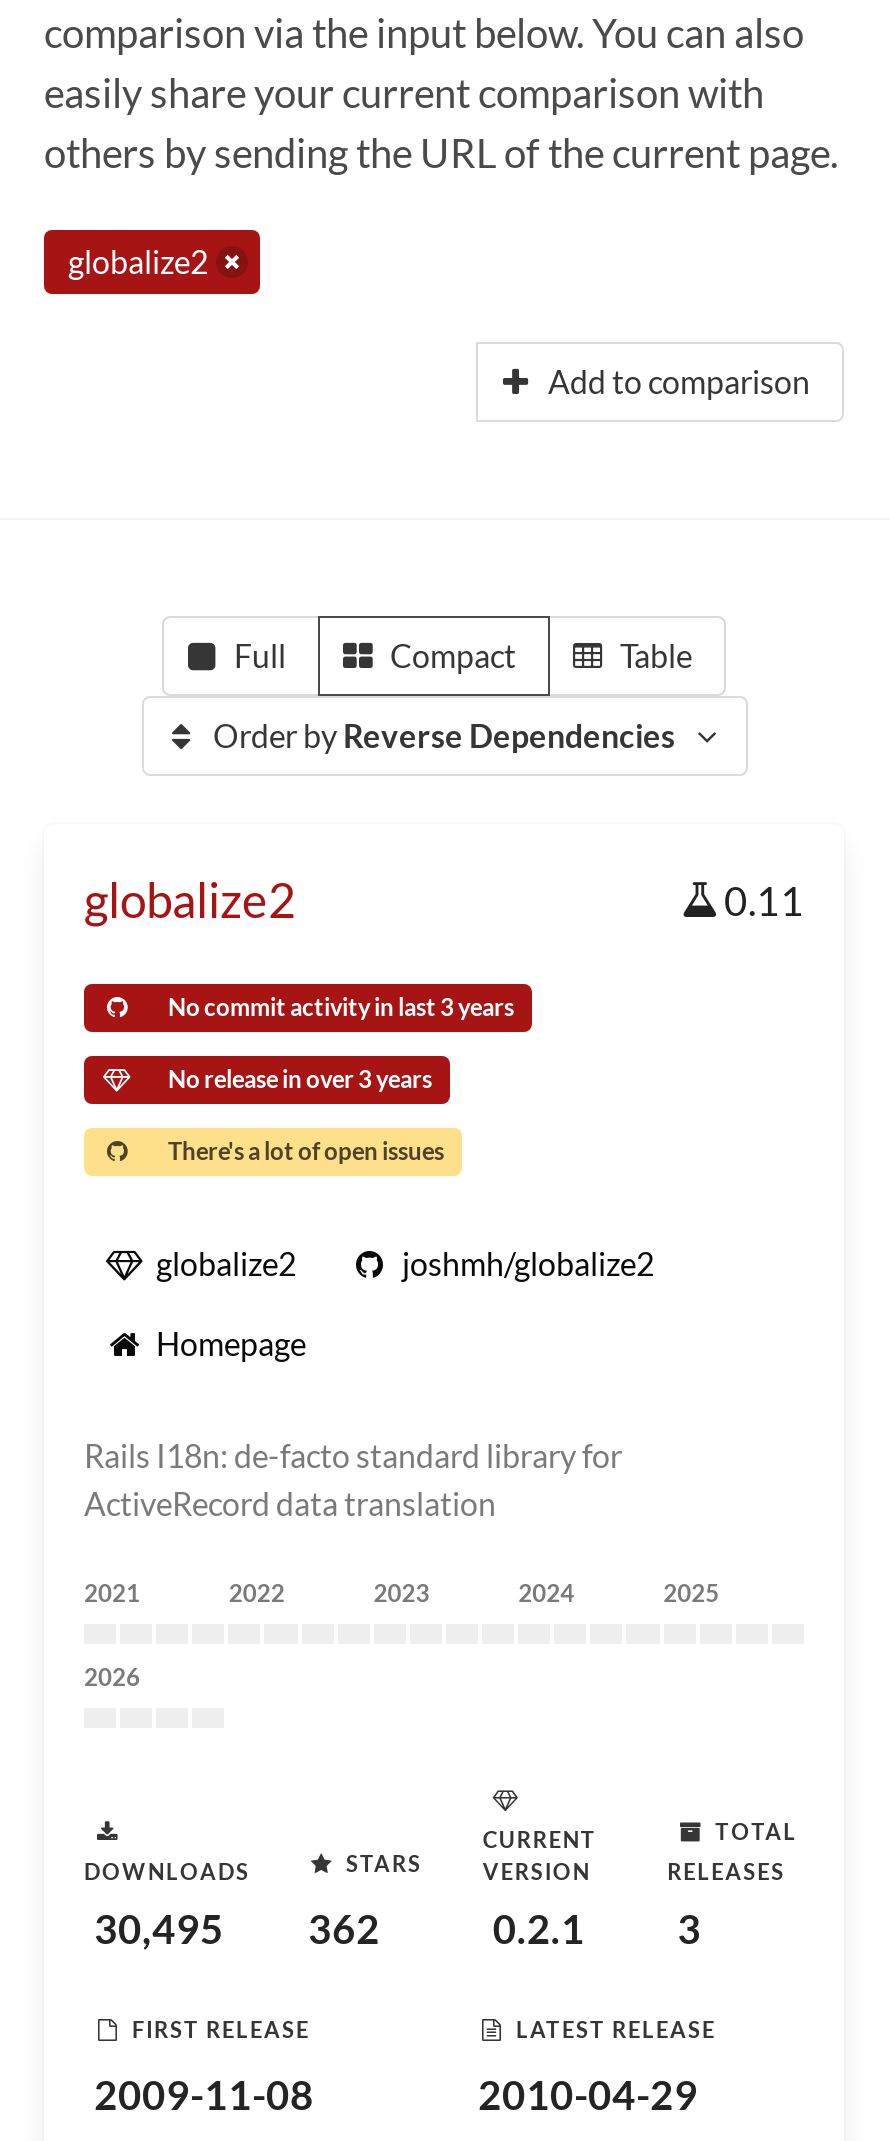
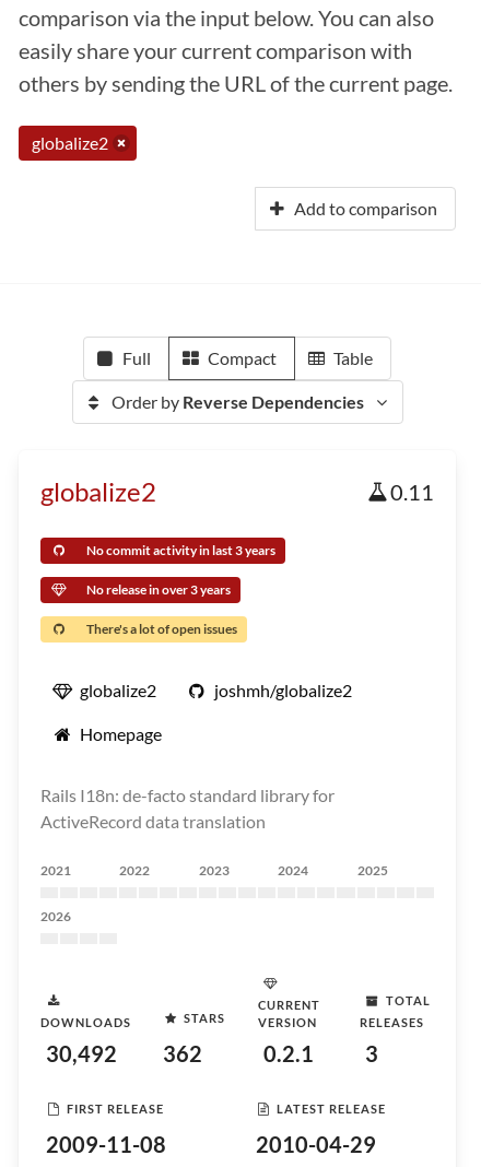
[94,1904,380,1952] 30,495 362 -> [46,1040,202,1066] 30,492 362

